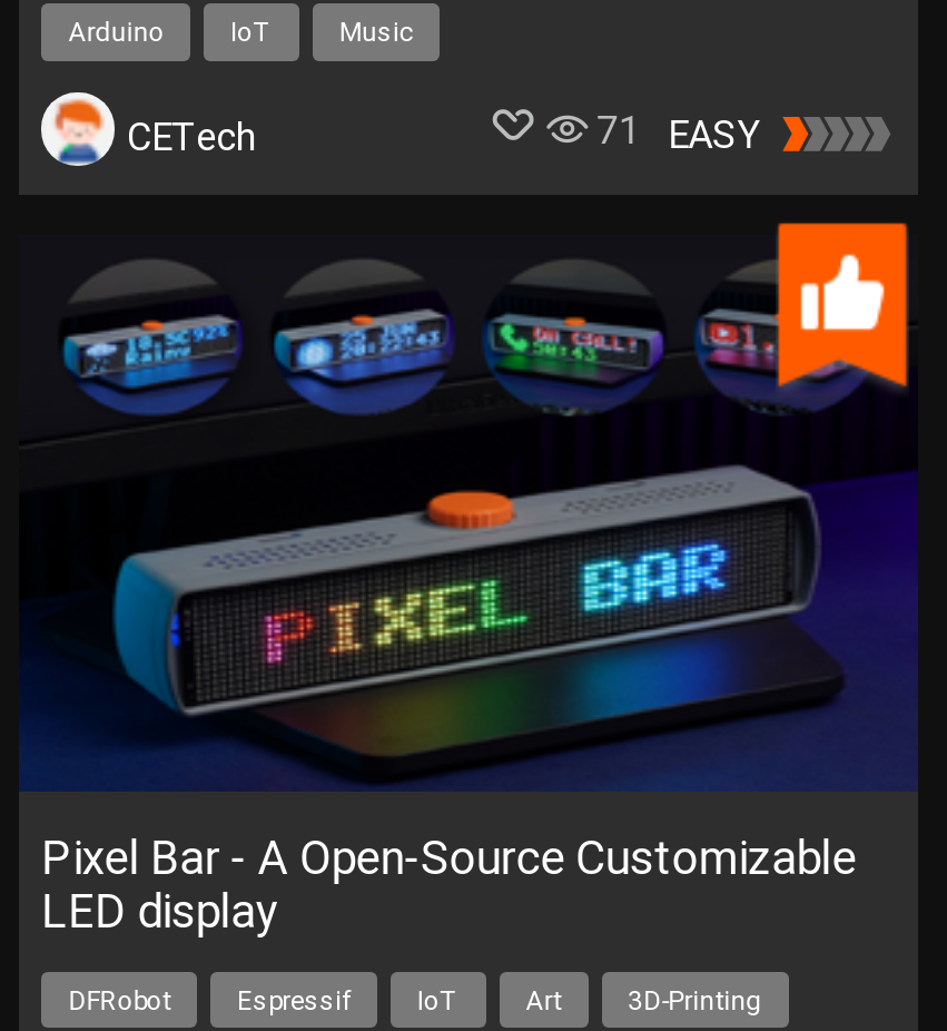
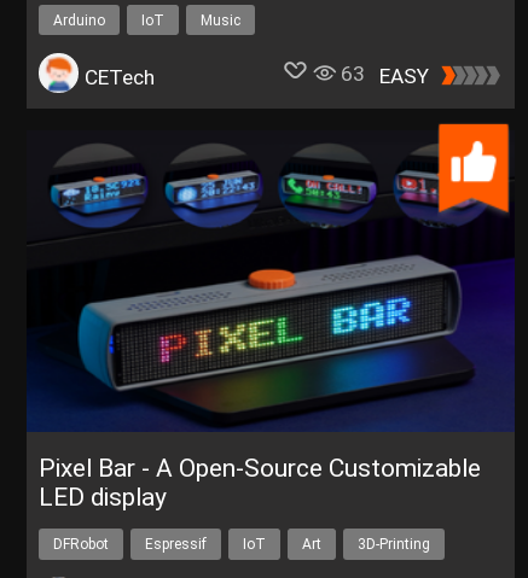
[597,109,759,158] 71 EASY -> [340,62,428,88] 63 EASY

